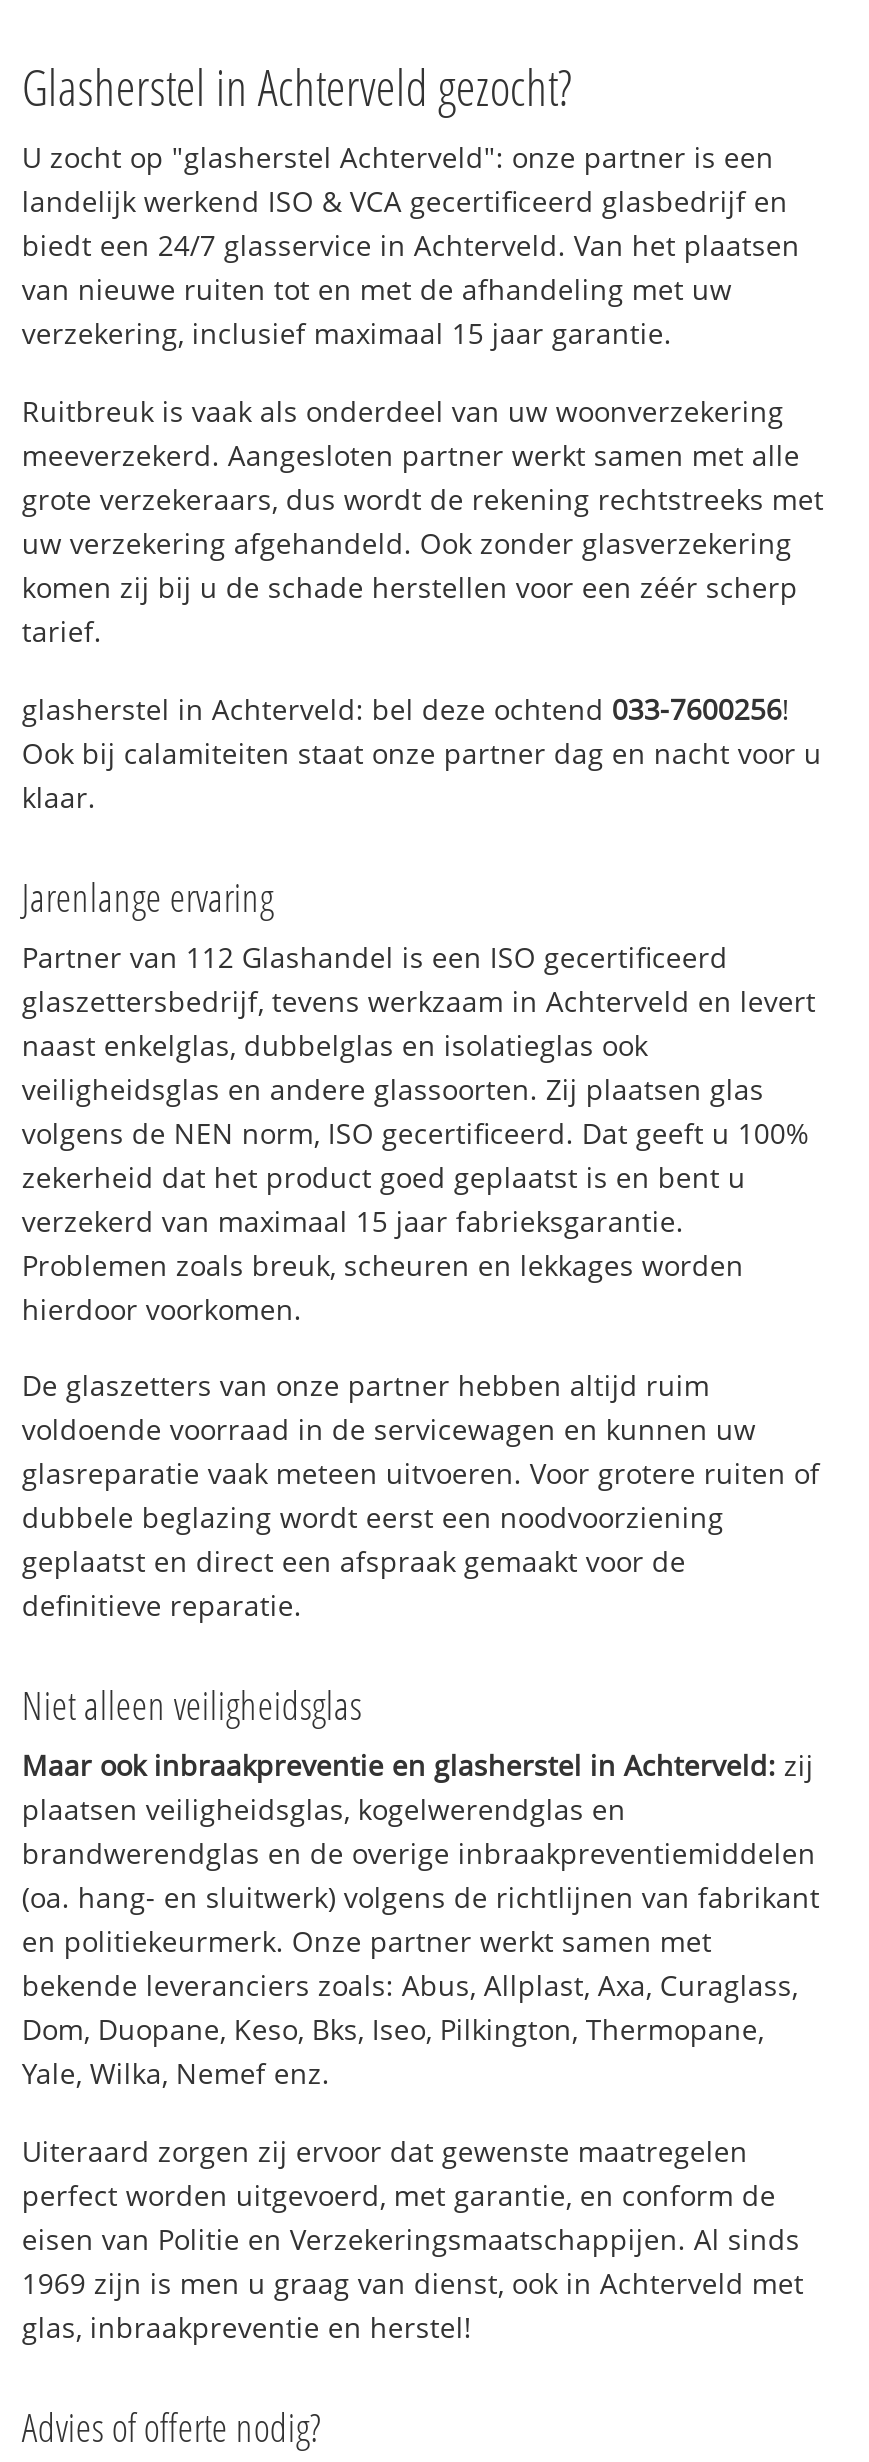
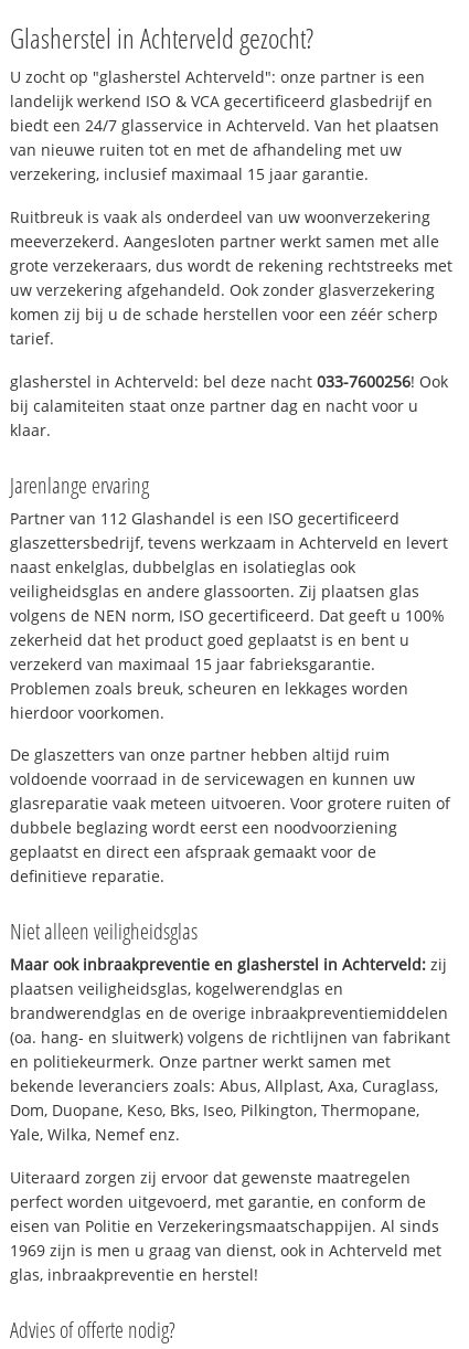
[22,690,822,772] glasherstel in Achterveld: bel deze ochtend 033-7600256! | Ook bij calamiteiten staat onze partner dag en nacht voor u -> [10,371,448,416] glasherstel in Achterveld: bel deze nacht 033-7600256! Ook | bij calamiteiten staat onze partner dag en nacht voor u

